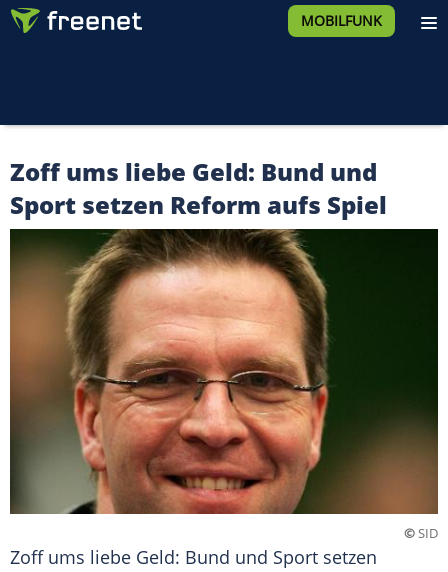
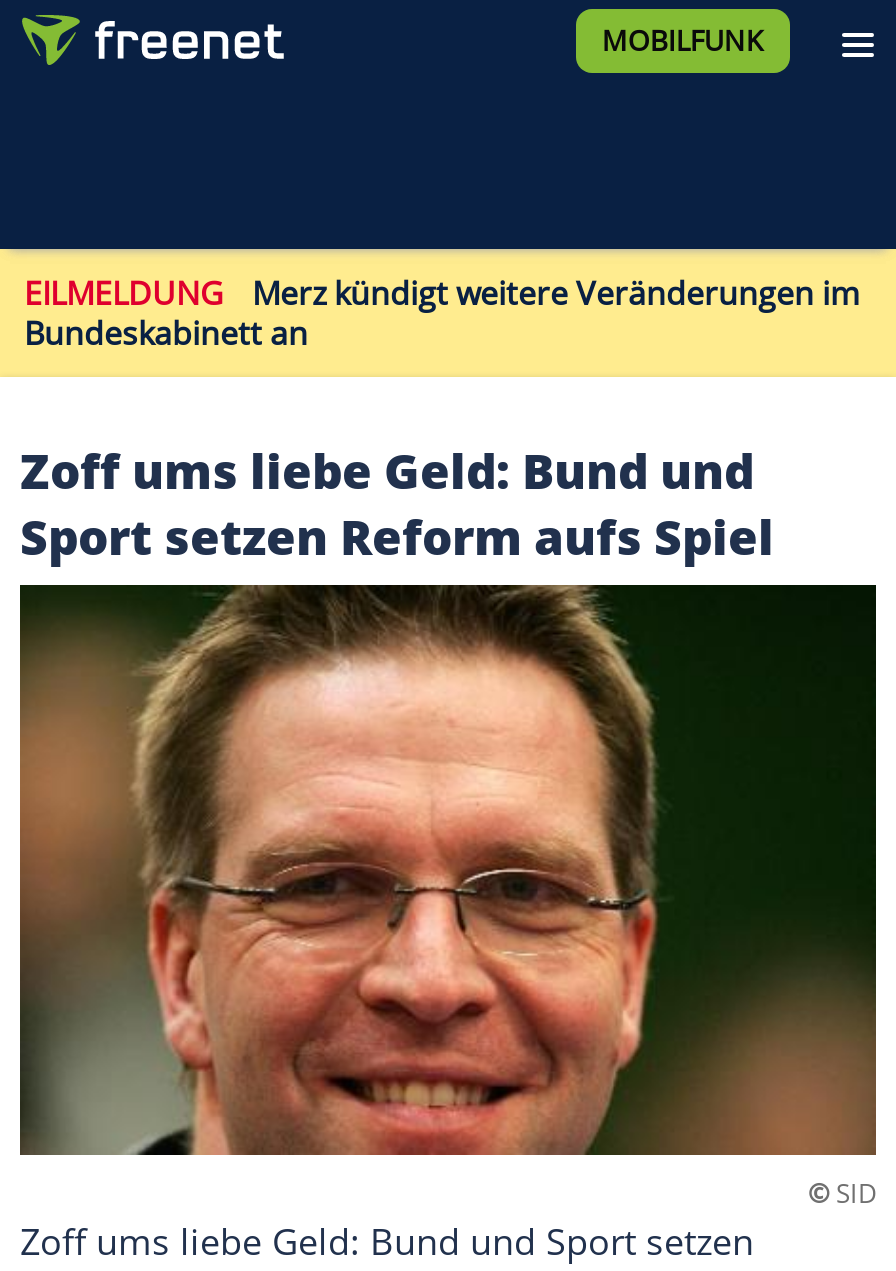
none -> [24,271,860,355] EILMELDUNG Merz kündigt weitere Veränderungen im | Bundeskabinett an

